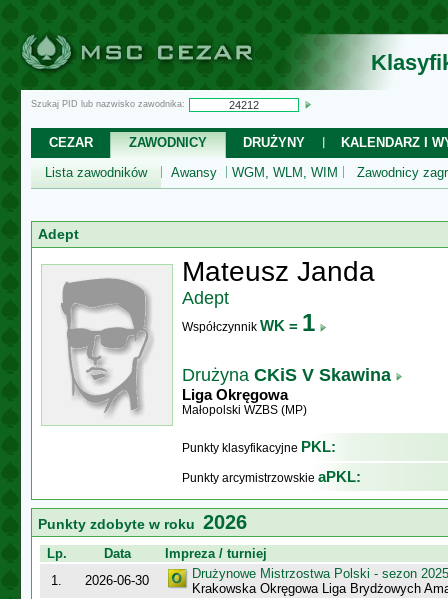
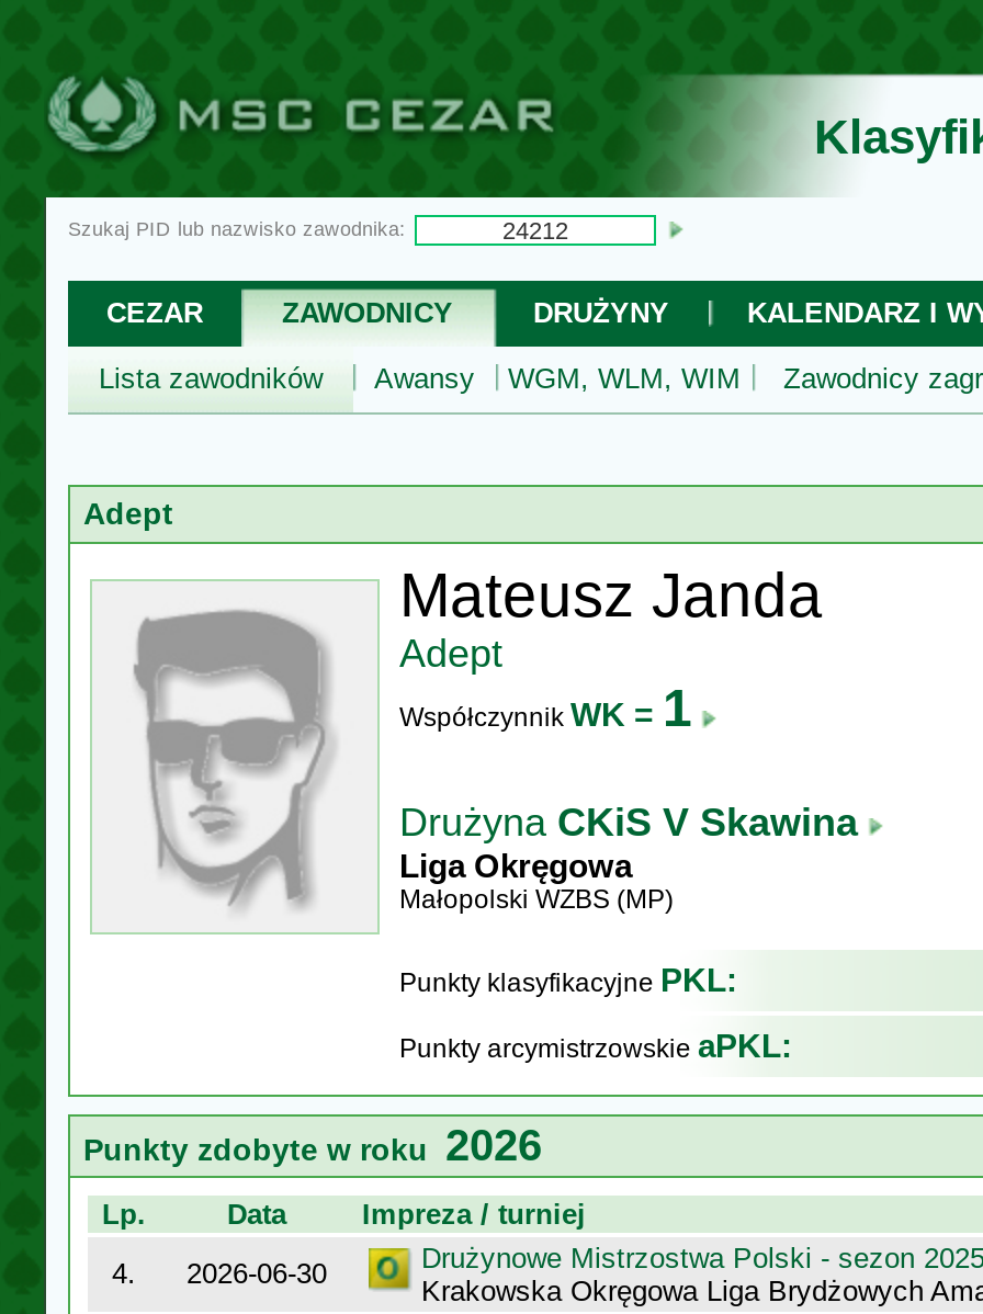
[51,573,149,588] 1. 2026-06-30 -> [112,1257,327,1290] 4. 2026-06-30

